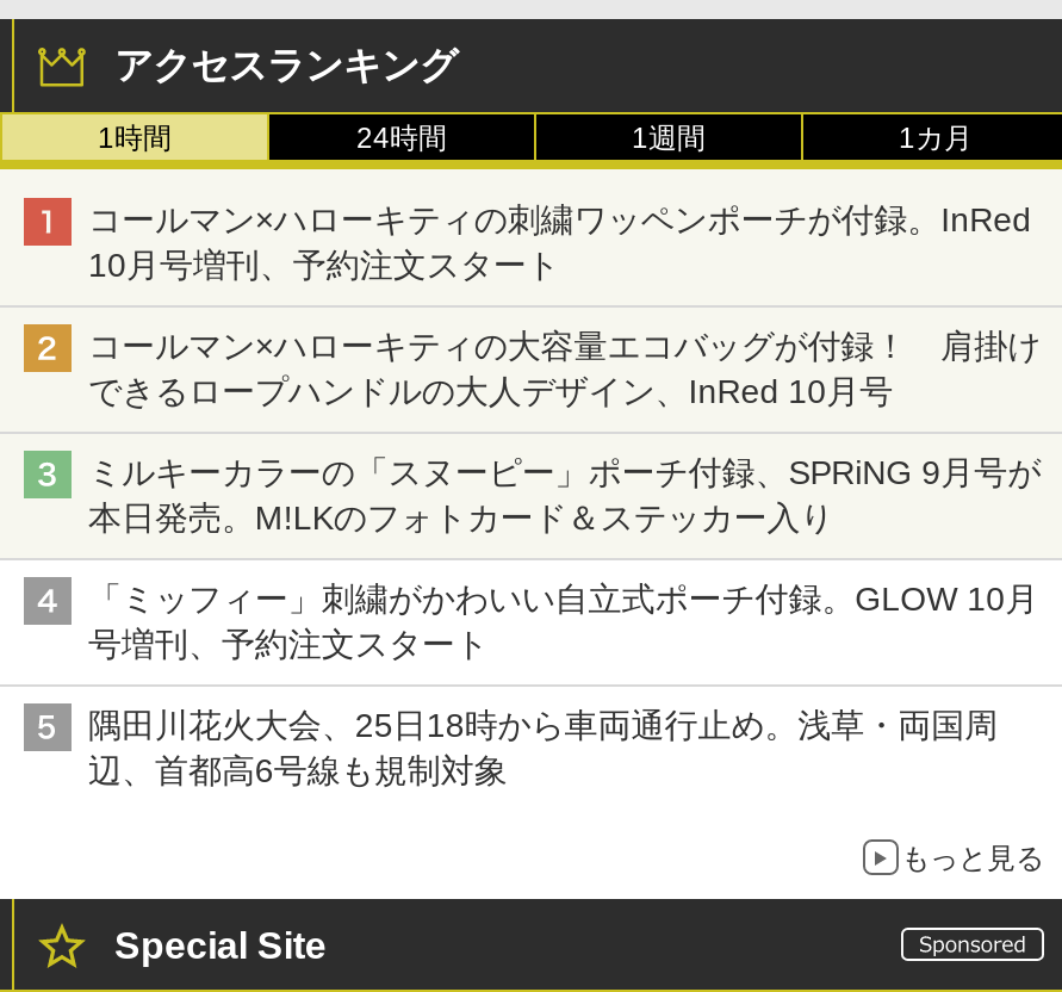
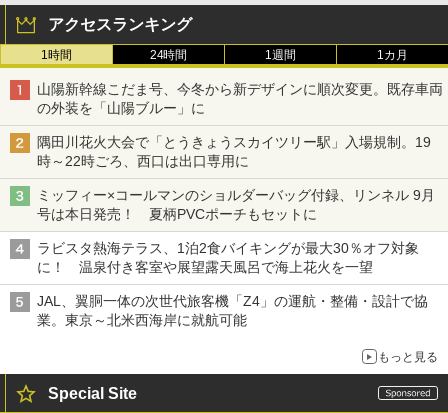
[88,201,1031,284] コールマン×ハローキティの刺繍ワッペンポーチが付録。InRed | 10月号増刊、予約注文スタート -> [37,81,443,116] 山陽新幹線こだま号、今冬から新デザインに順次変更。既存車両 | の外装を「山陽ブルー」に
[88,327,1041,411] コールマン×ハローキティの大容量エコバッグが付録！ 肩掛け | できるロープハンドルの大人デザイン、InRed 10月号 -> [37,134,431,169] 隅田川花火大会で「とうきょうスカイツリー駅」入場規制。19 | 時～22時ごろ、西口は出口専用に
[88,454,1041,537] ミルキーカラーの「スヌーピー」ポーチ付録、SPRiNG 9月号が | 本日発売。M!LKのフォトカード＆ステッカー入り -> [37,187,435,222] ミッフィー×コールマンのショルダーバッグ付録、リンネル 9月 | 号は本日発売！ 夏柄PVCポーチもセットに
[88,580,1038,663] 「ミッフィー」刺繍がかわいい自立式ポーチ付録。GLOW 10月 | 号増刊、予約注文スタート -> [37,240,419,275] ラビスタ熱海テラス、1泊2食バイキングが最大30％オフ対象 | に！ 温泉付き客室や展望露天風呂で海上花火を一望
[88,706,998,790] 隅田川花火大会、25日18時から車両通行止め。浅草・両国周 | 辺、首都高6号線も規制対象 -> [37,293,428,328] JAL、翼胴一体の次世代旅客機「Z4」の運航・整備・設計で協 | 業。東京～北米西海岸に就航可能

